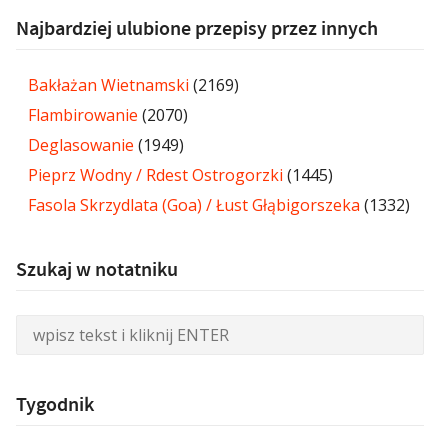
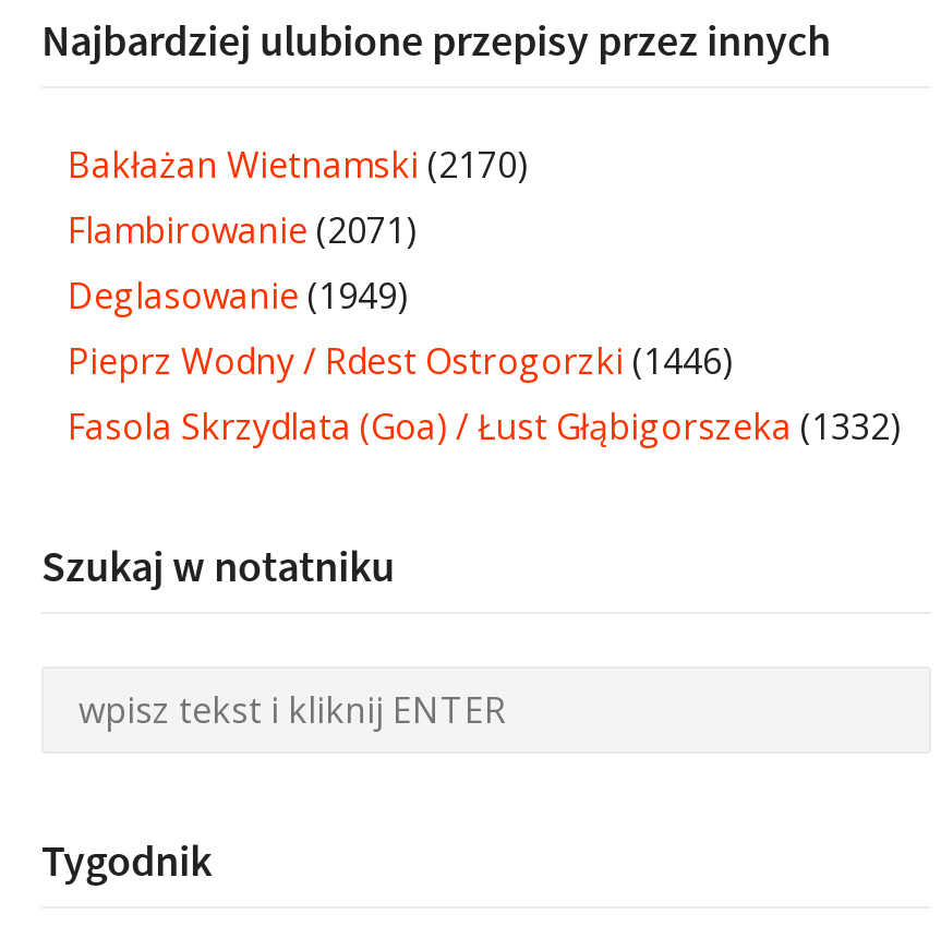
[28,74,239,96] Bakłażan Wietnamski (2169) -> [68,140,528,188] Bakłażan Wietnamski (2170)
[28,104,188,126] Flambirowanie (2070) -> [68,206,417,254] Flambirowanie (2071)
[28,164,333,186] Pieprz Wodny / Rdest Ostrogorzki (1445) -> [68,337,733,385] Pieprz Wodny / Rdest Ostrogorzki (1446)

